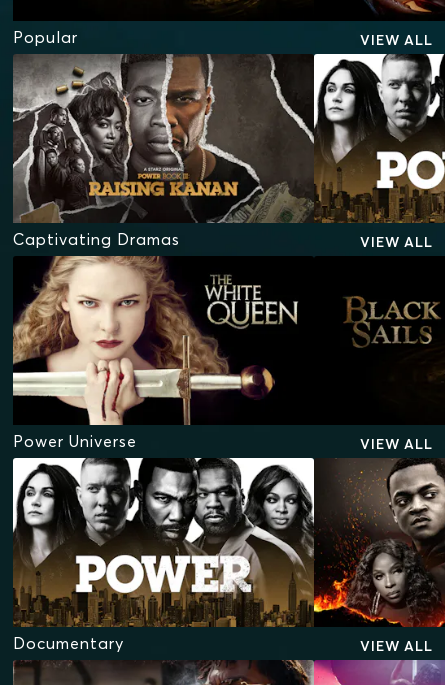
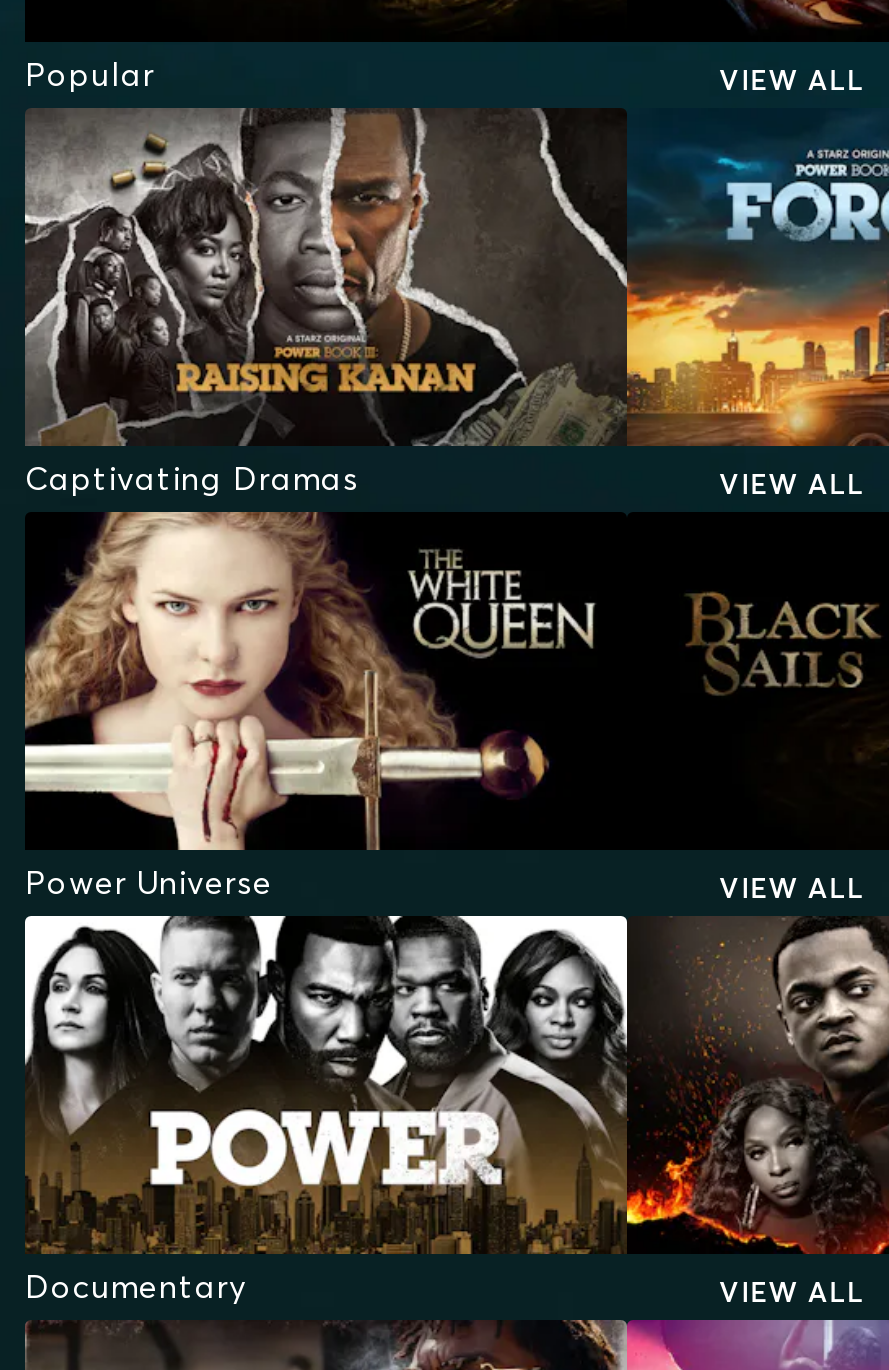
[313,53,442,222] [image] -> [625,108,883,446] [image]

